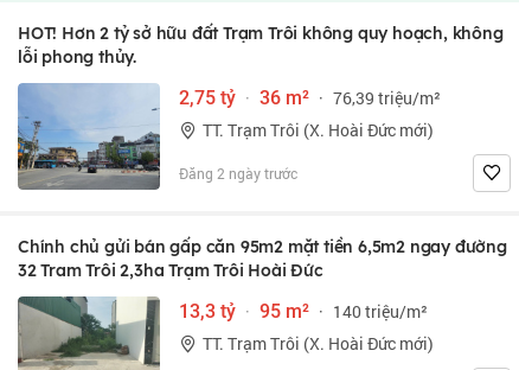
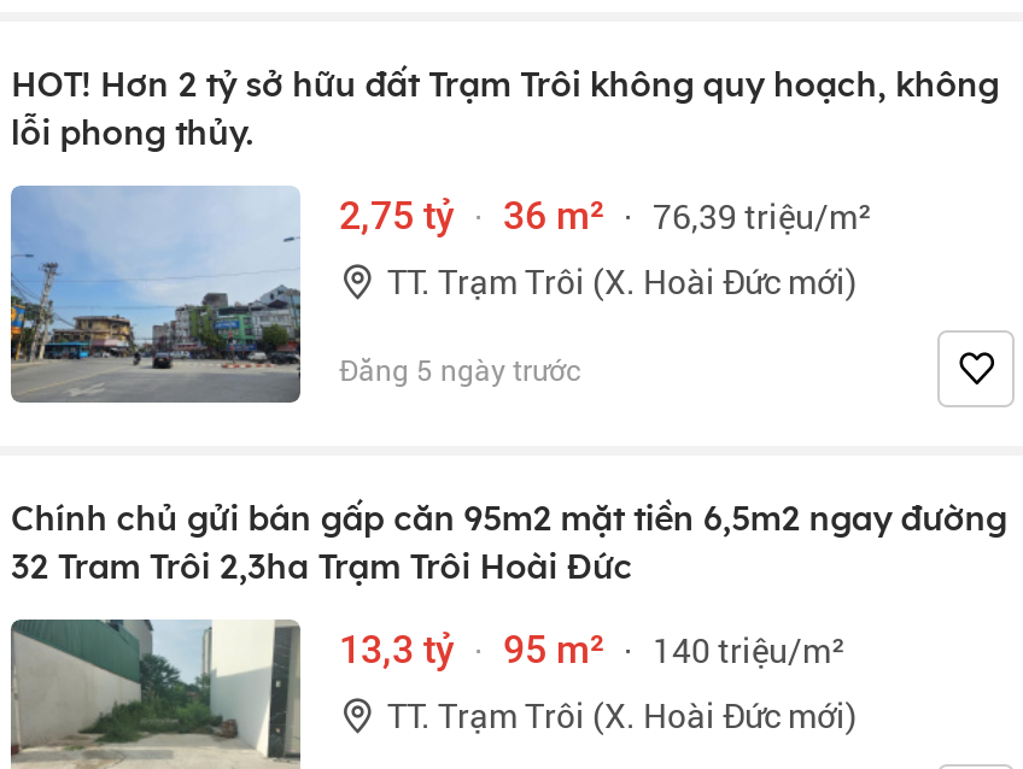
[179,164,297,183] Đăng 2 ngày trước -> [339,350,580,389] Đăng 5 ngày trước

